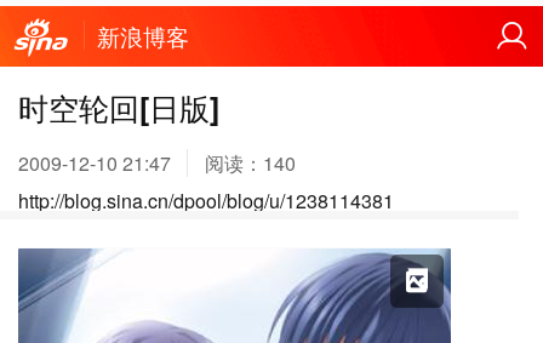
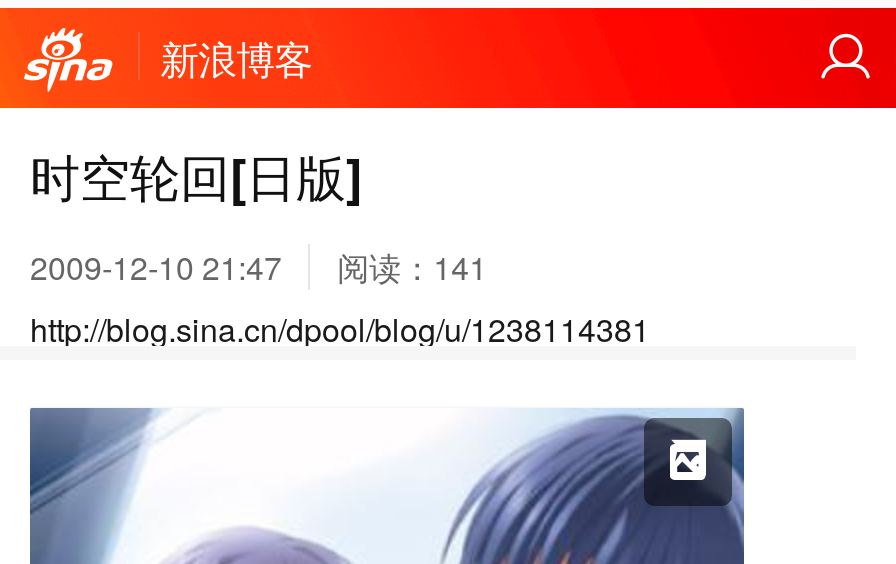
[18,149,295,177] 2009-12-10 21:47 阅读：140 -> [30,244,487,290] 2009-12-10 21:47 阅读：141

